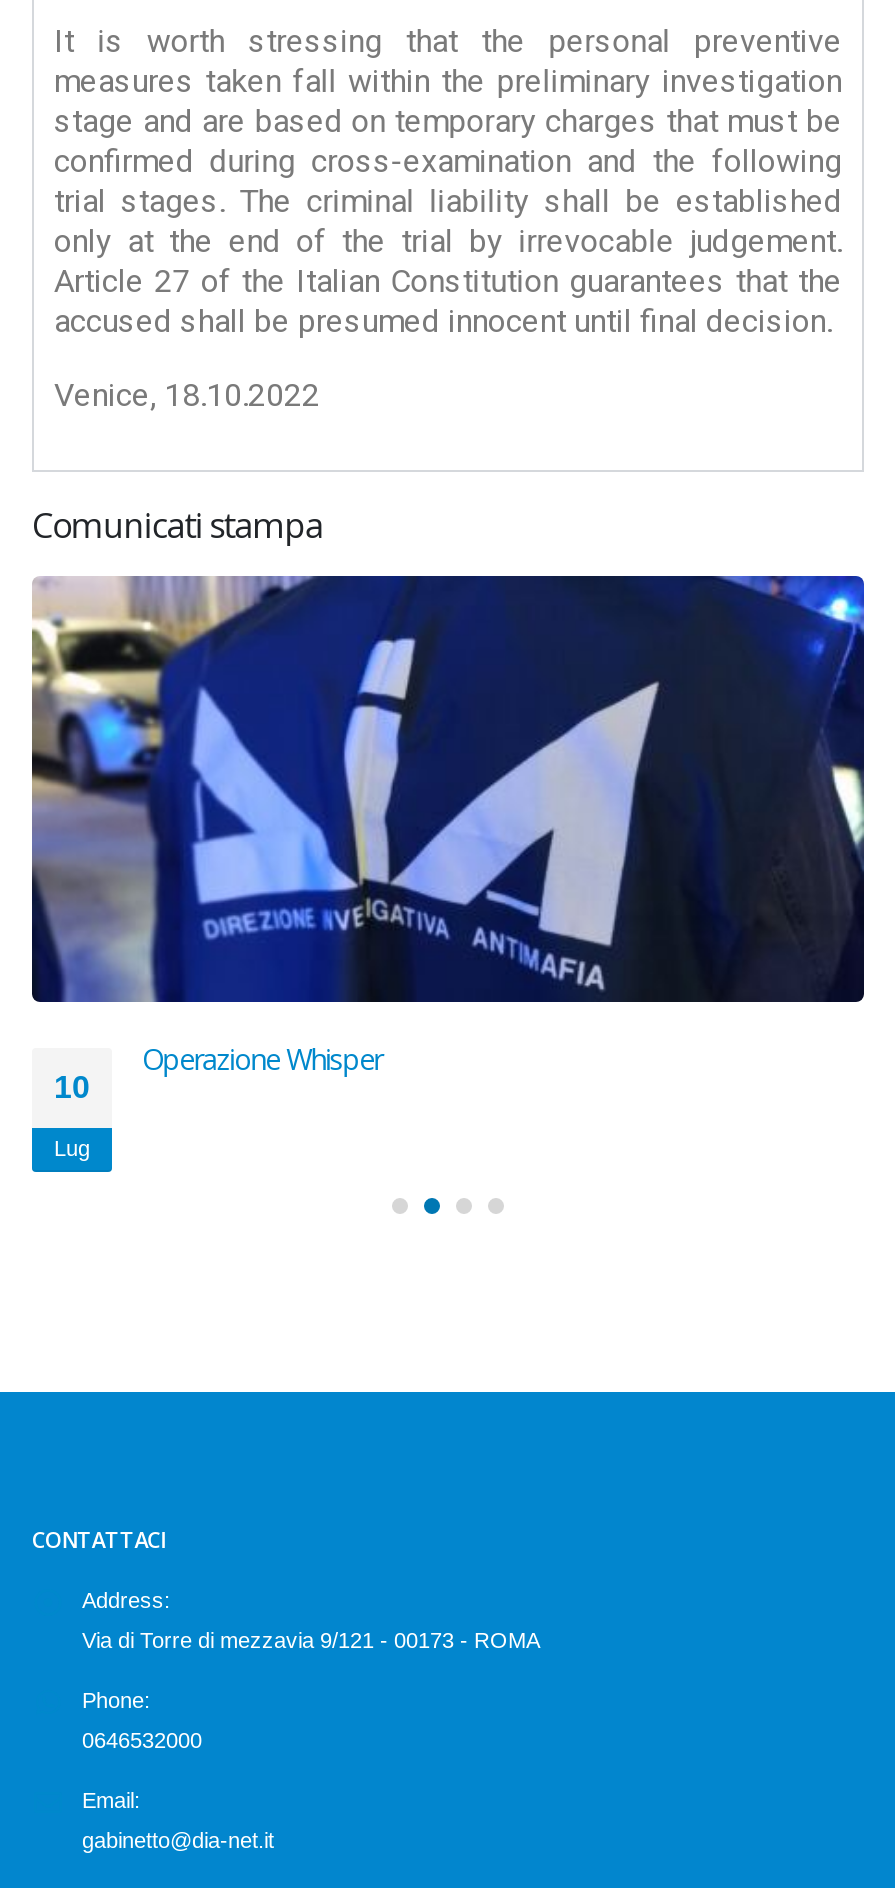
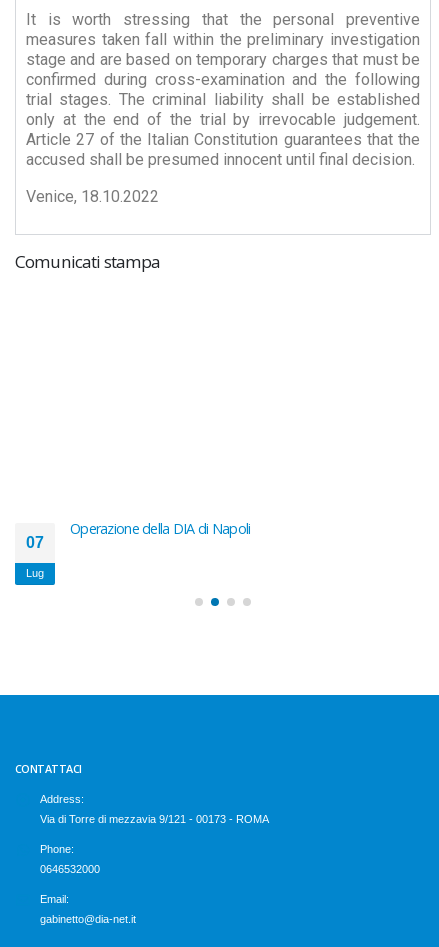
[30,574,866,1004] [image] -> none
[142,1041,382,1079] Operazione Whisper -> [70,519,250,538] Operazione della DIA di Napoli
[54,1071,90,1105] 10 -> [26,534,44,551] 07

